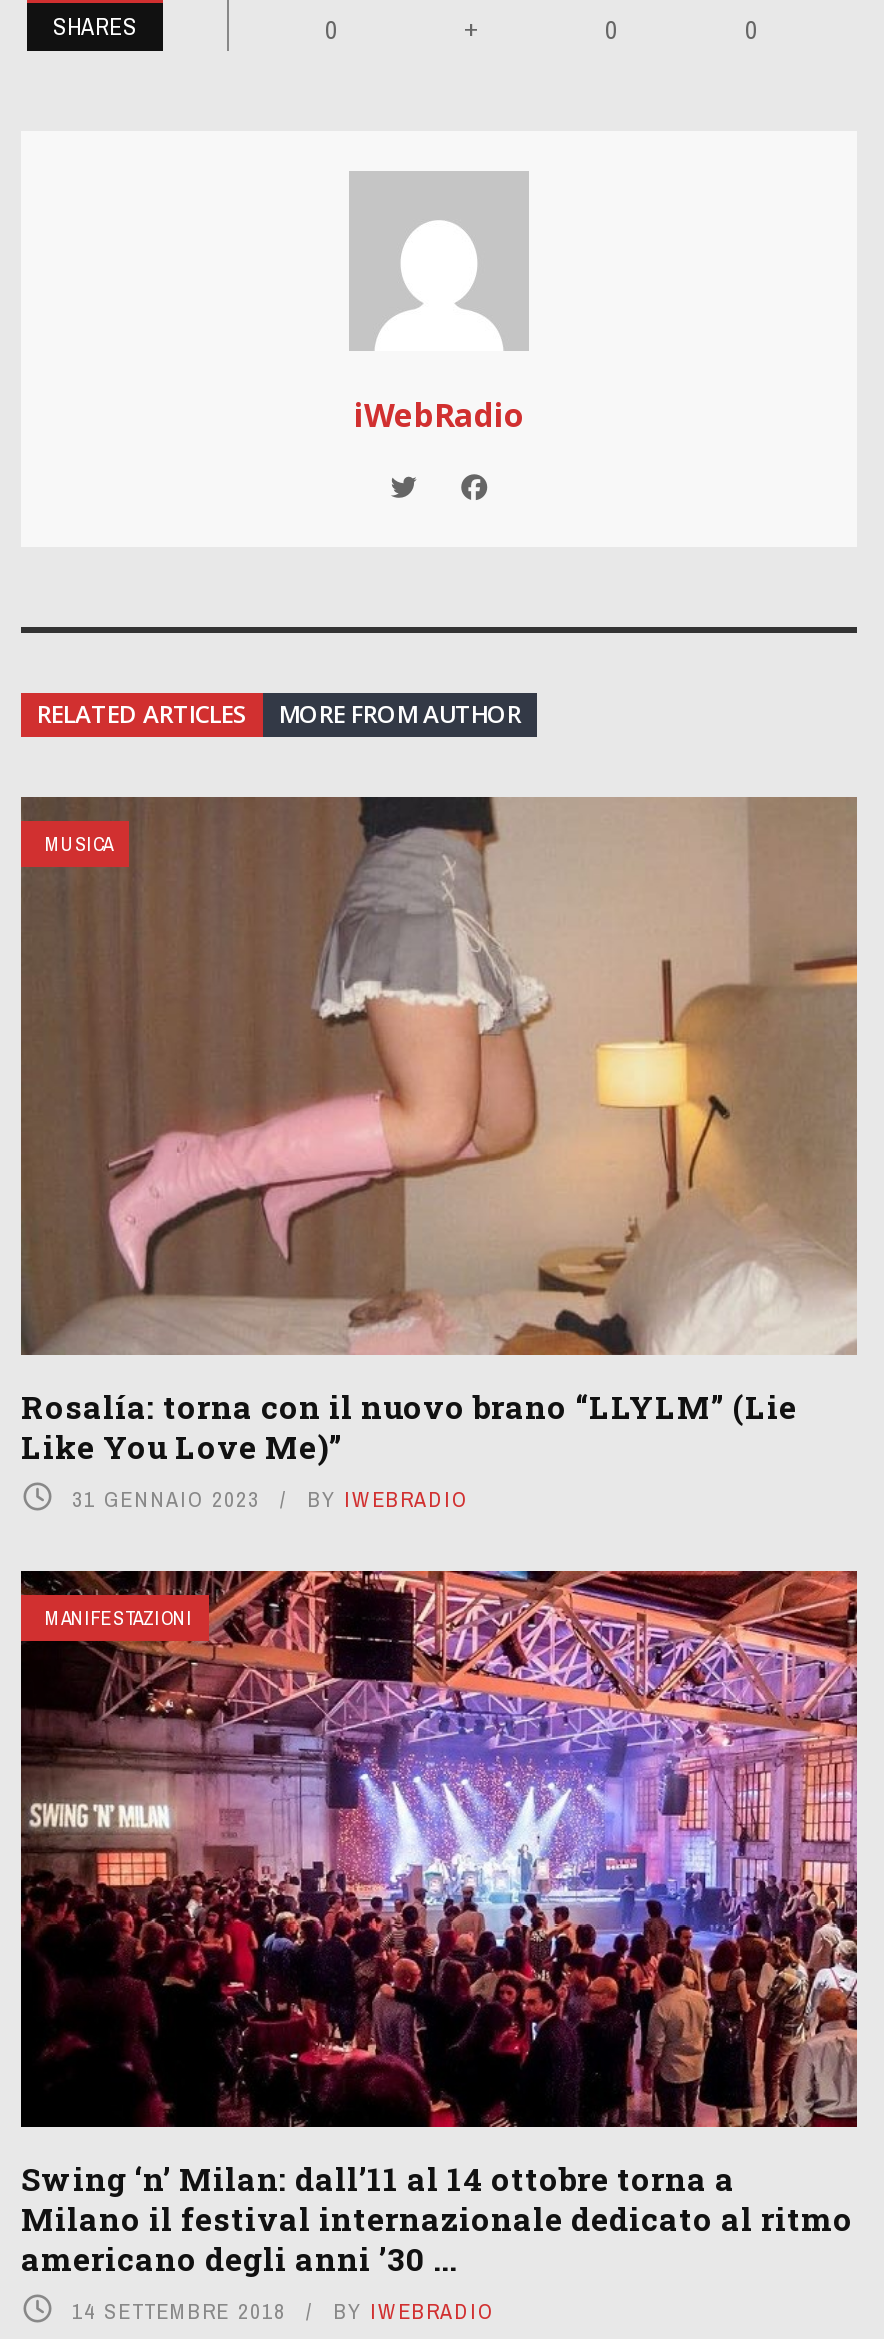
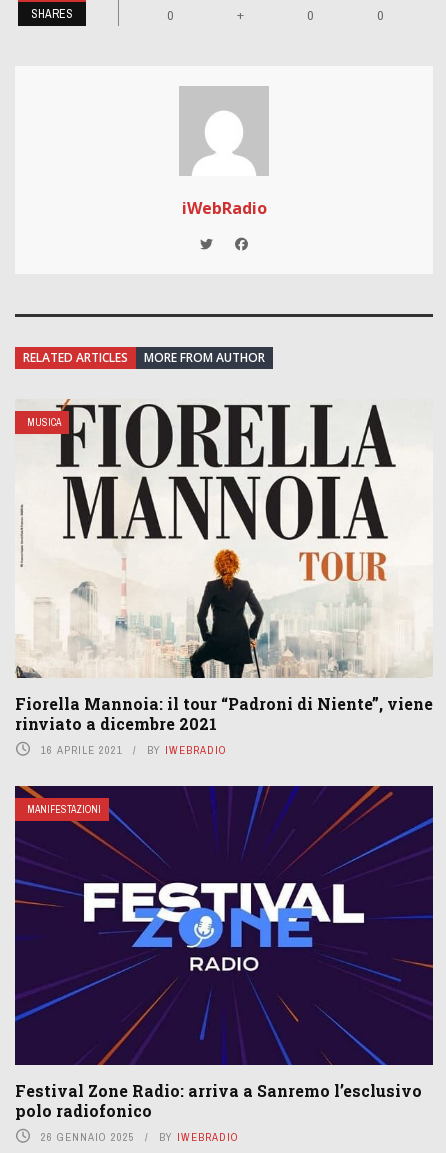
[19,794,859,1512] [image] | Rosalía: torna con il nuovo brano “LLYLM” (Lie | Like You Love Me)” | 31 GENNAIO 2023 -> [15,399,433,757] [image] | Fiorella Mannoia: il tour “Padroni di Niente”, viene | rinviato a dicembre 2021 | 16 APRILE 2021
[21,1568,859,2325] [image] | Swing ‘n’ Milan: dall’11 al 14 ottobre torna a | Milano il festival internazionale dedicato al ritmo | americano degli anni ’30 ... | 14 SETTEMBRE 2018 -> [14,785,434,1144] [image] | Festival Zone Radio: arriva a Sanremo l’esclusivo | polo radiofonico | 26 GENNAIO 2025

